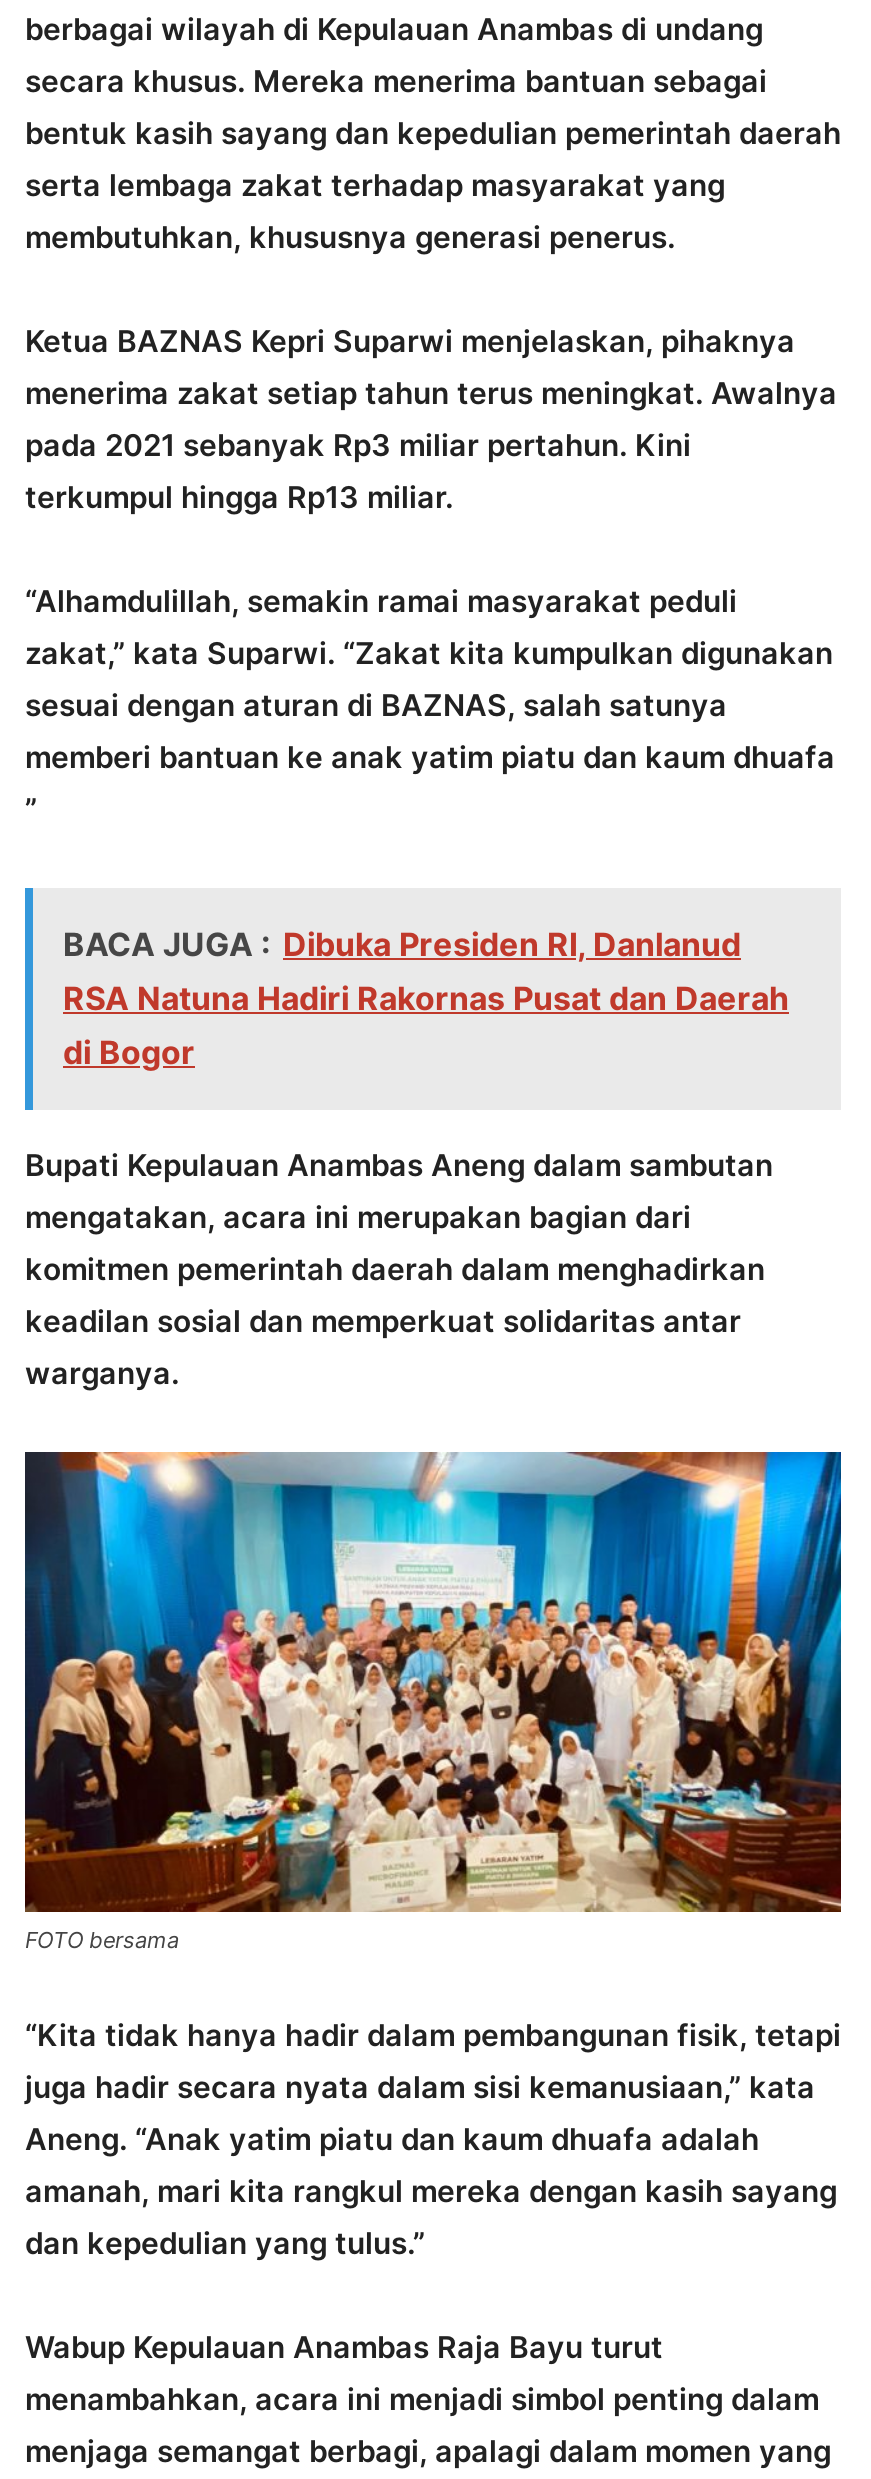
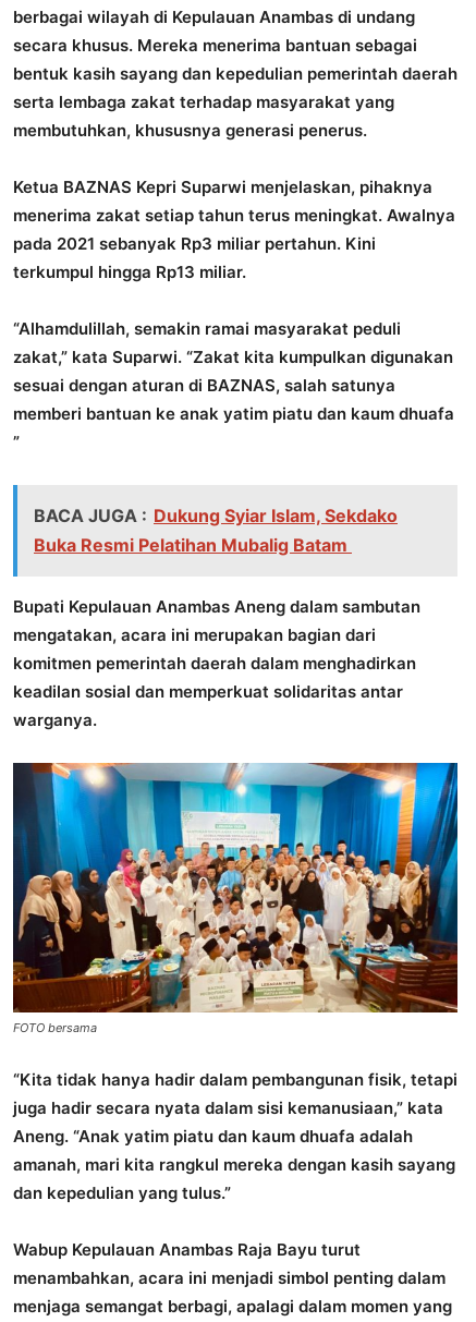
[63,925,789,1073] BACA JUGA : Dibuka Presiden RI, Danlanud | RSA Natuna Hadiri Rakornas Pusat dan Daerah | di Bogor -> [34,504,398,555] BACA JUGA : Dukung Syiar Islam, Sekdako | Buka Resmi Pelatihan Mubalig Batam

